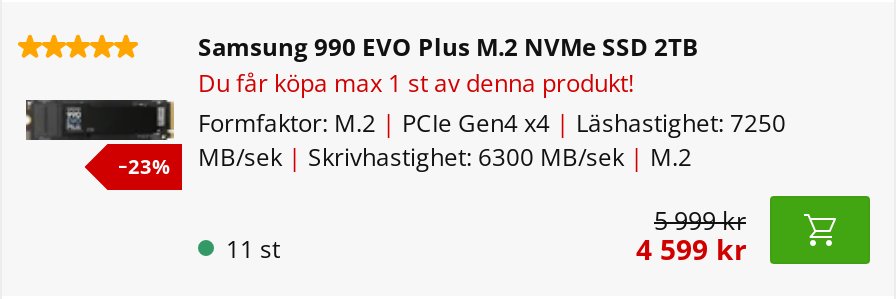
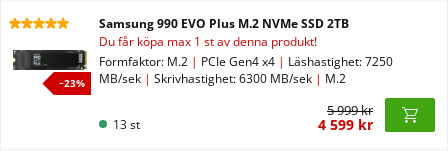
[226,232,280,266] 11 st -> [113,116,140,133] 13 st

